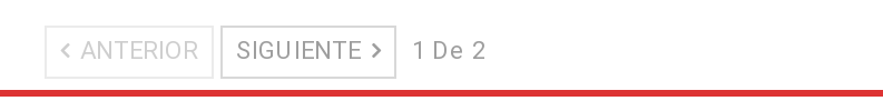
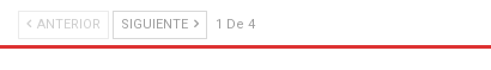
[73,37,485,66] ANTERIOR SIGUIENTE 1 De 2 -> [34,17,255,32] ANTERIOR SIGUIENTE 1 De 4

